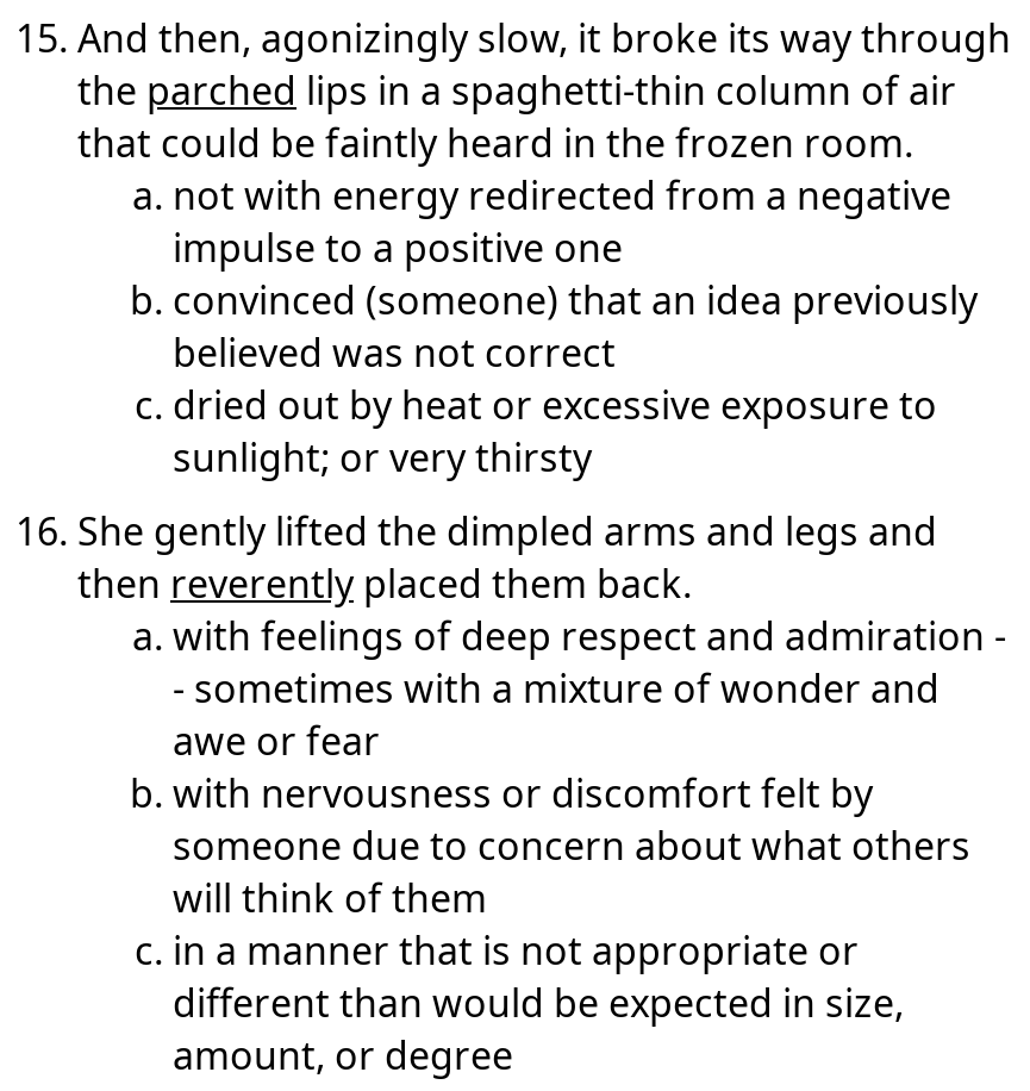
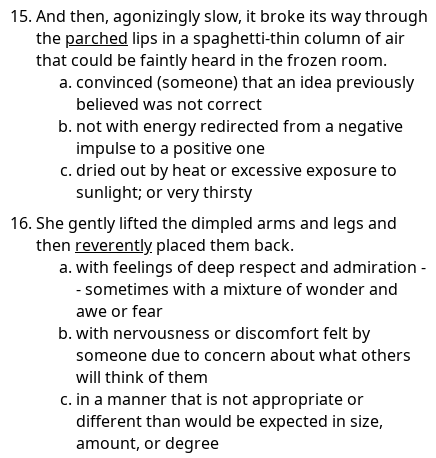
moved [173,169,951,274] -> [76,115,403,159]: not with energy redirected from a negative | impulse to a positive one
moved [173,274,978,379] -> [76,71,414,115]: convinced (someone) that an idea previously | believed was not correct

